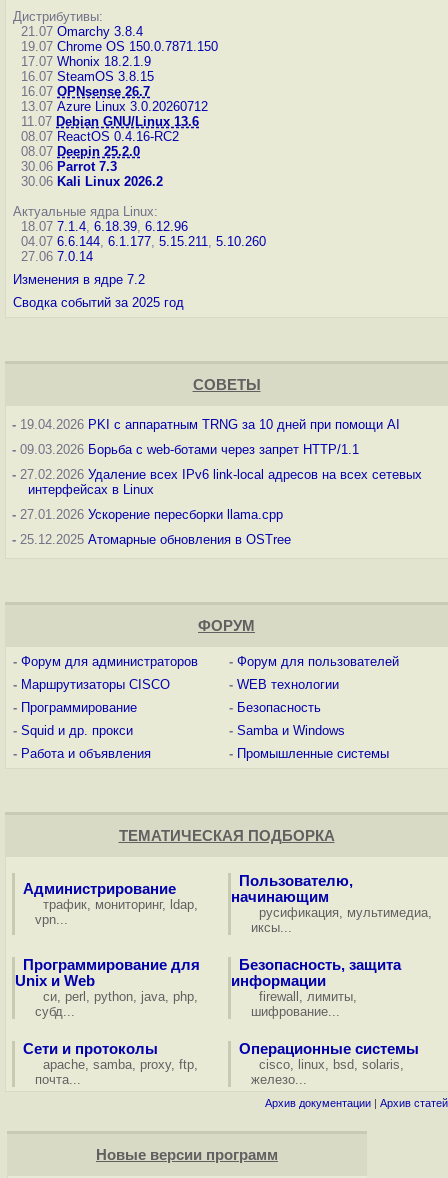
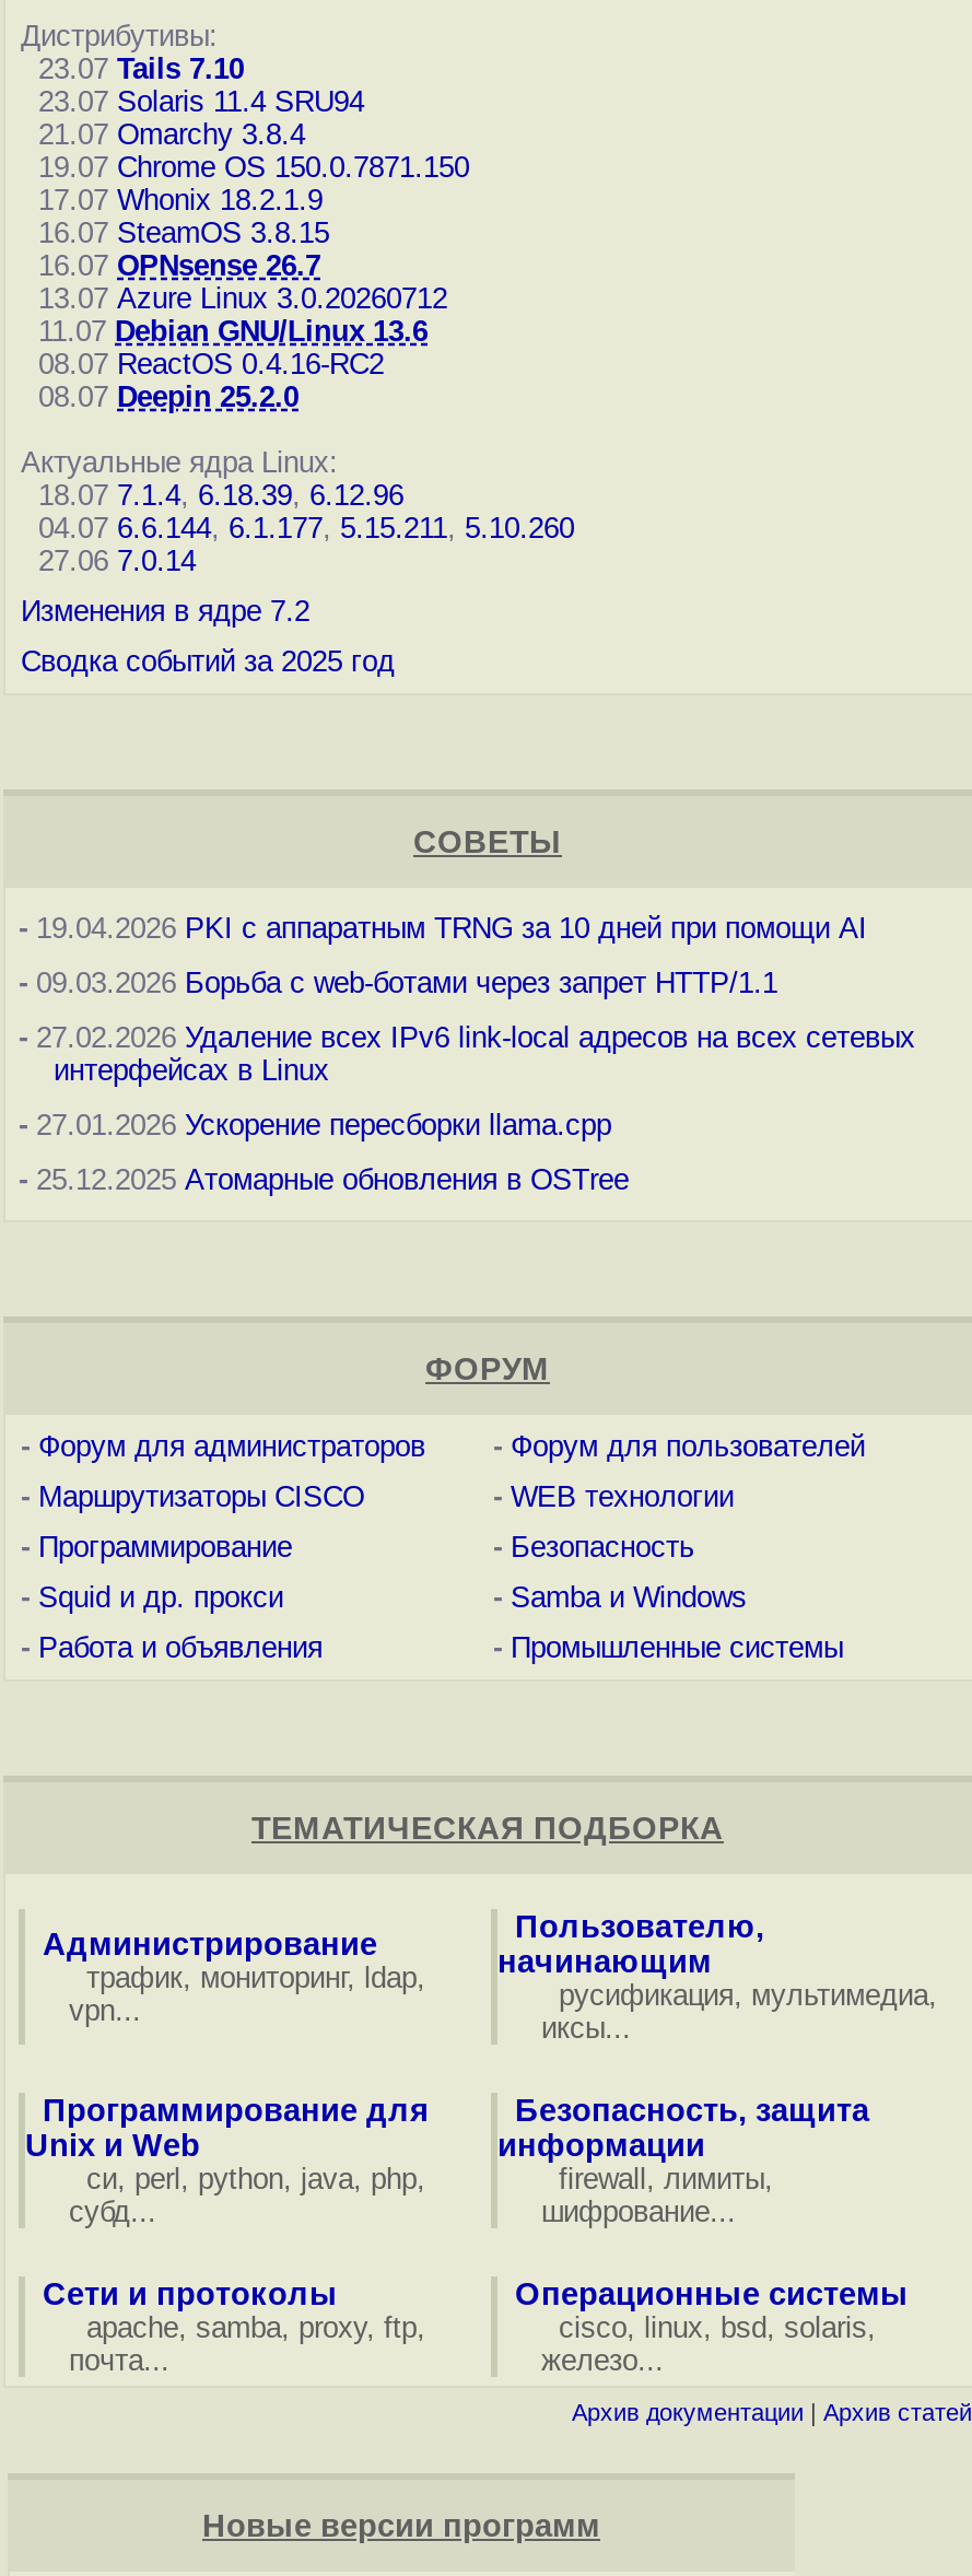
none -> [21,52,364,118] 23.07 Tails 7.10 | 23.07 Solaris 11.4 SRU94
moved [13,24,218,159] -> [21,118,469,413]: 21.07 Omarchy 3.8.4 | 19.07 Chrome OS 150.0.7871.150 | 17.07 Whonix 18.2.1.9 | ... | 08.07 ReactOS 0.4.16-RC2 | 08.07 Deepin 25.2.0
[13,159,163,189] 30.06 Parrot 7.3 | 30.06 Kali Linux 2026.2 -> none

